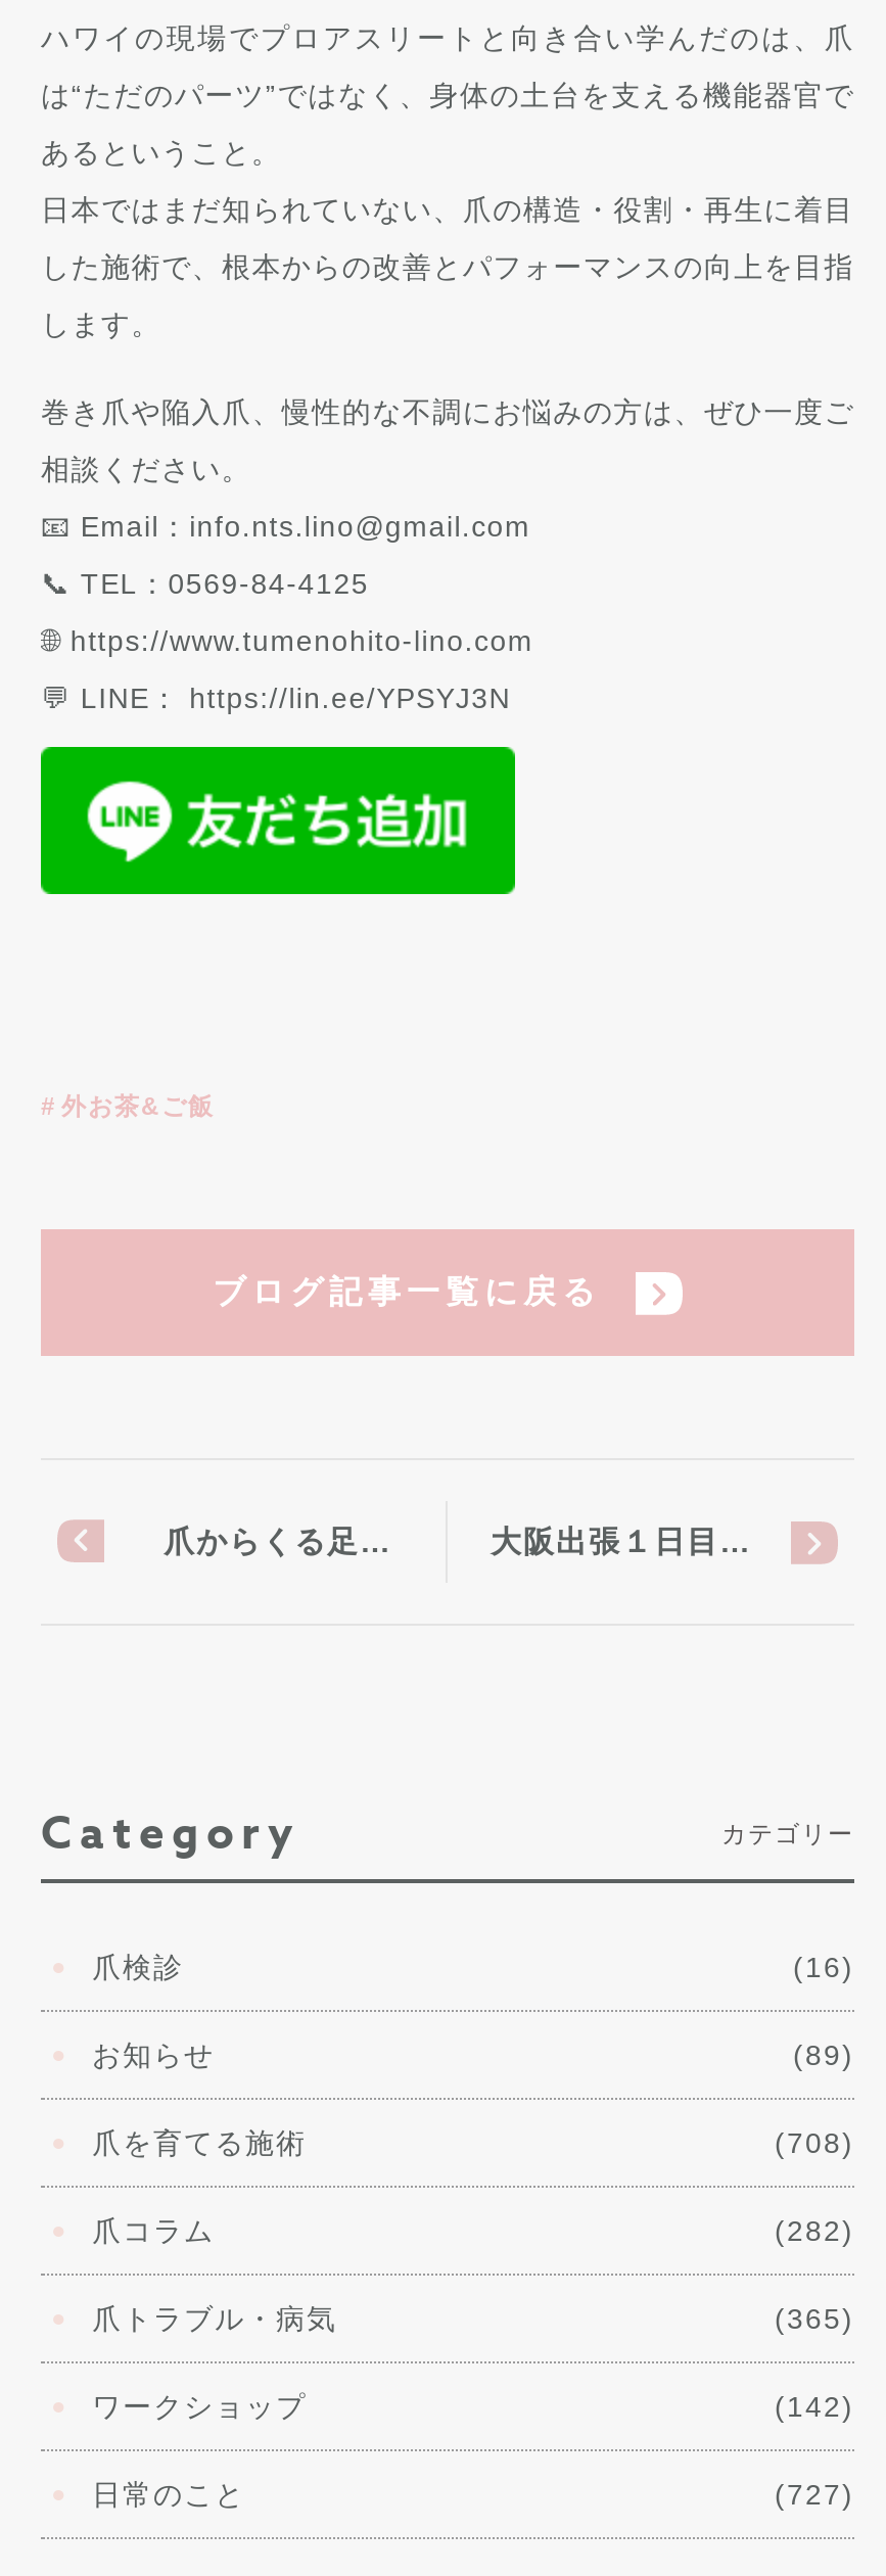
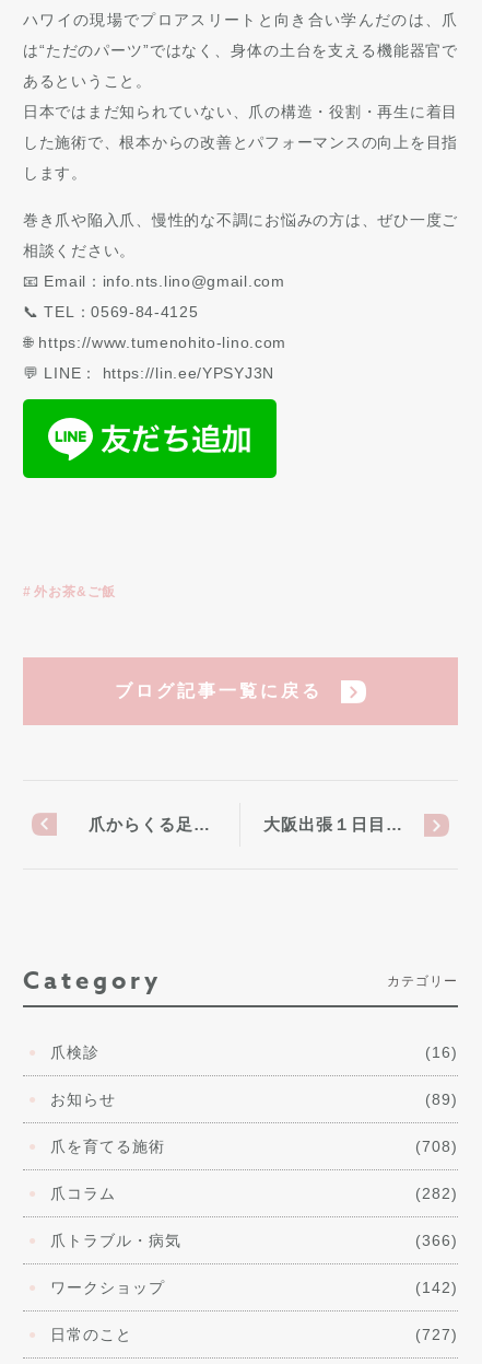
[775,2302,854,2334] (365) -> [415,1231,458,1249] (366)

